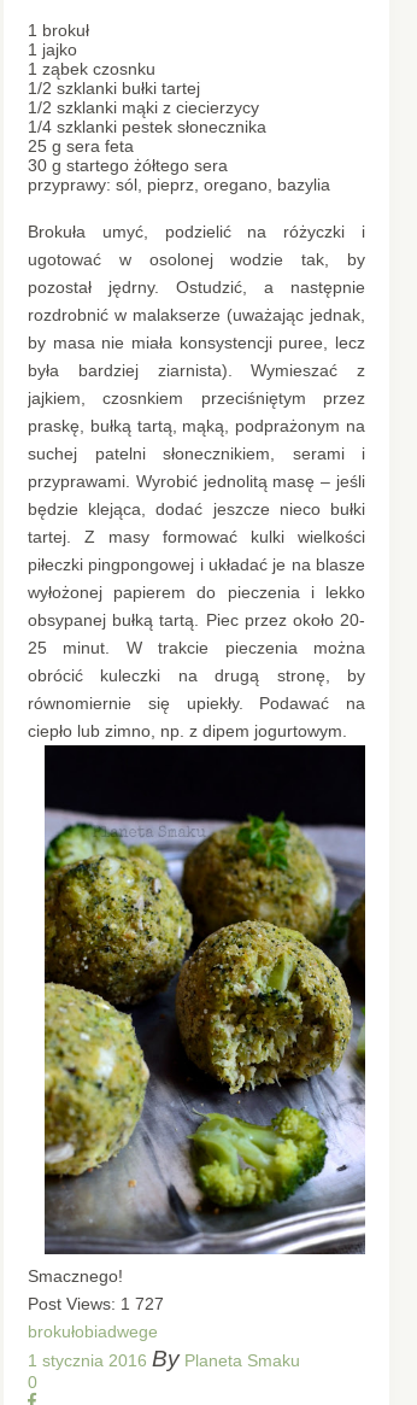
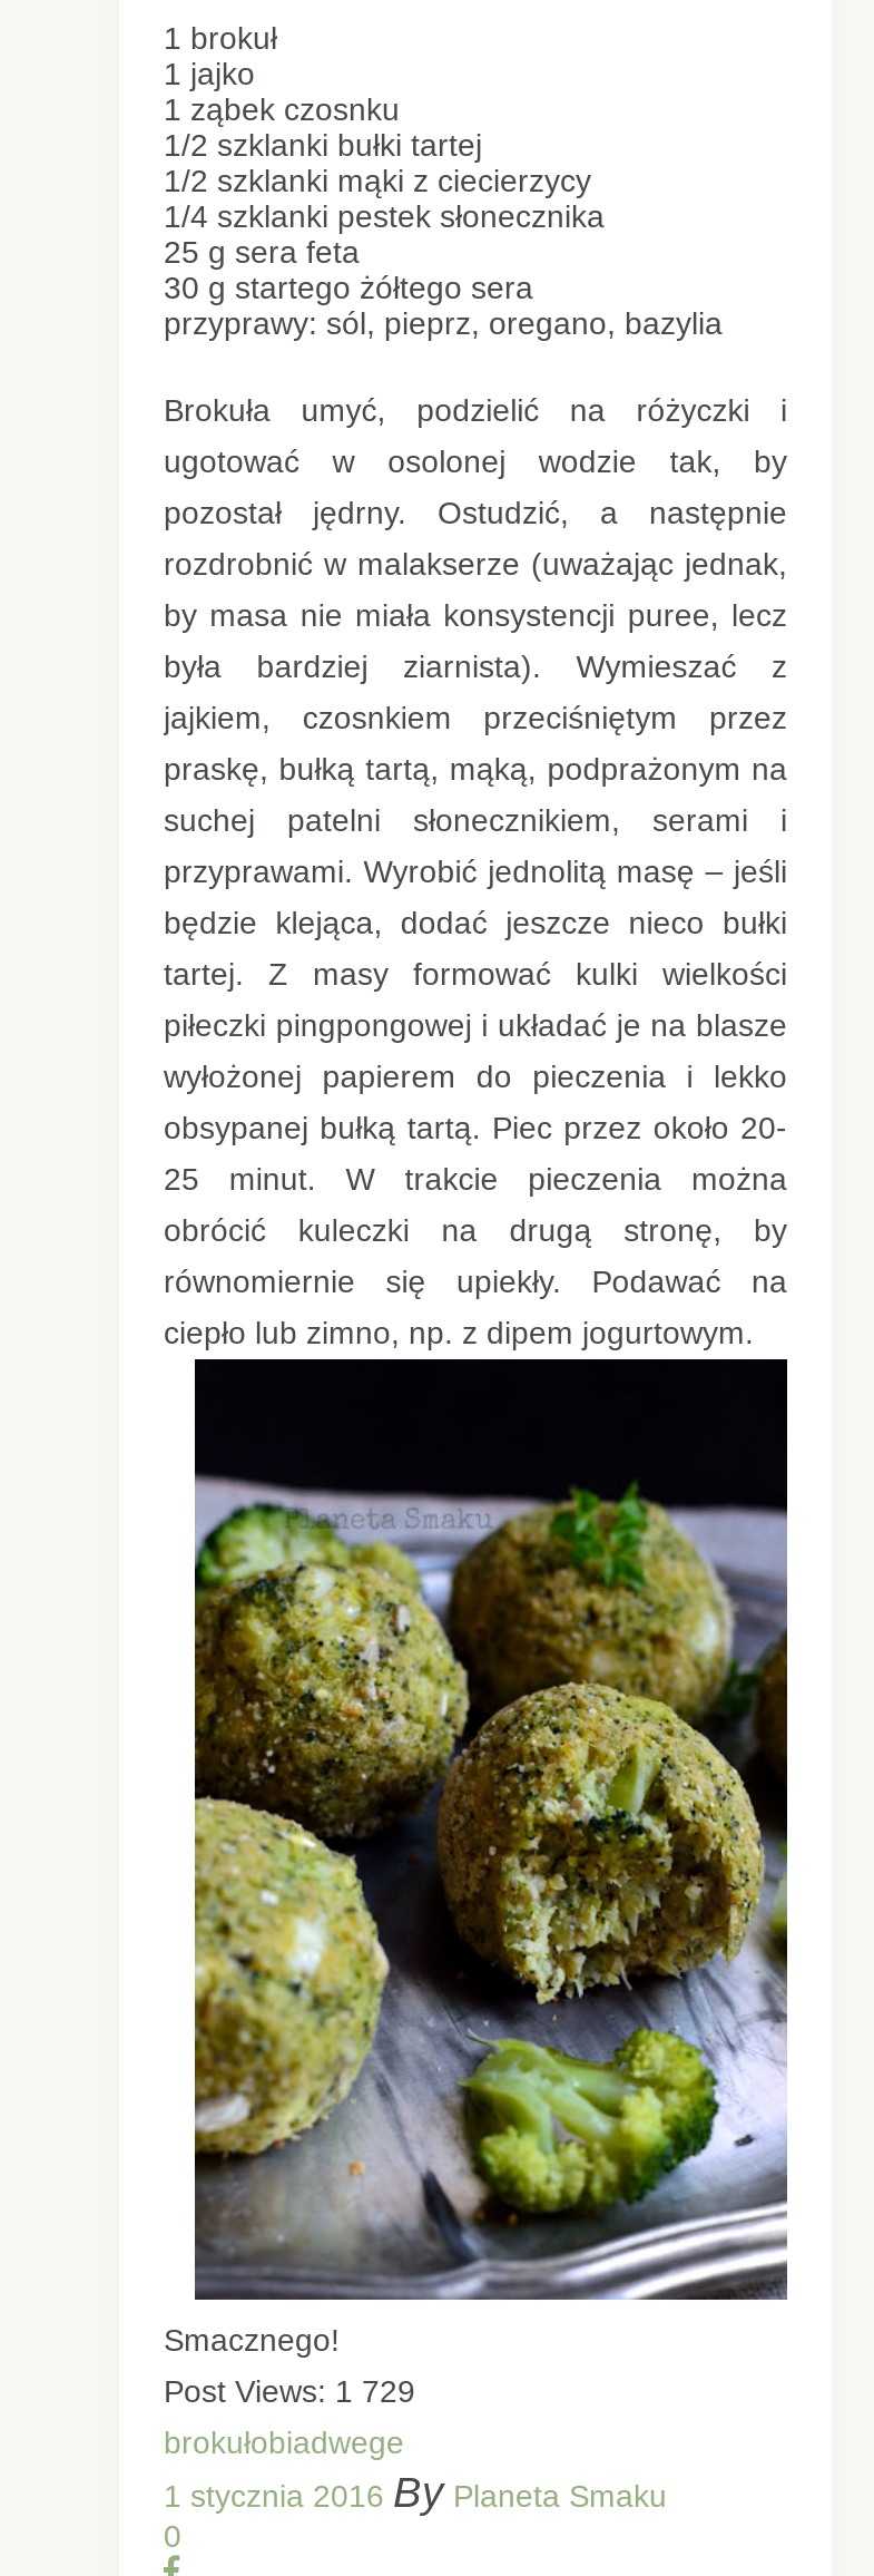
[28,1294,164,1314] Post Views: 1 727 -> [164,2374,415,2409] Post Views: 1 729

